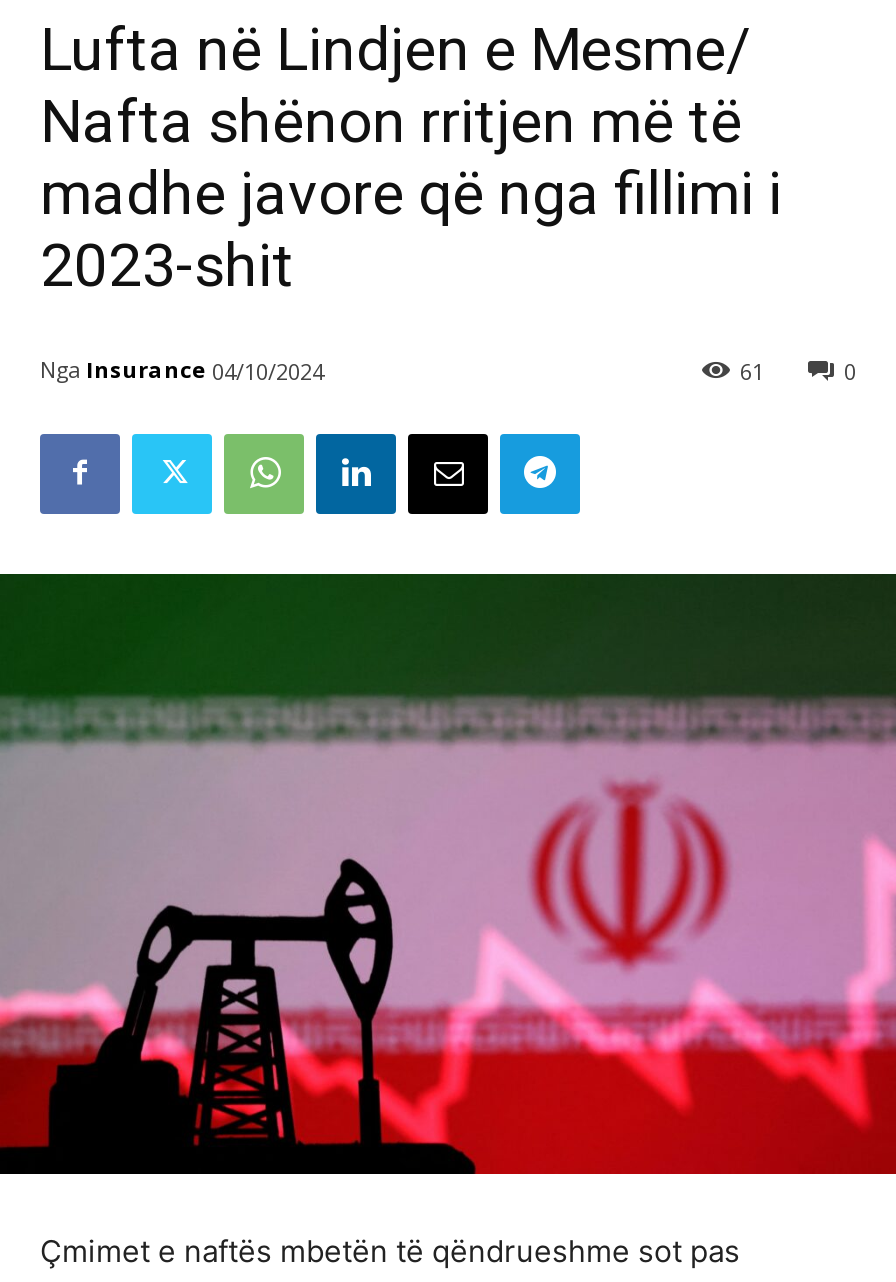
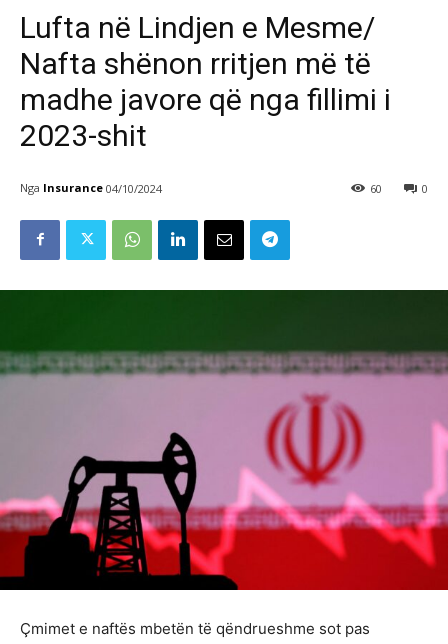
[740,355,764,385] 61 -> [370,181,382,196] 60

